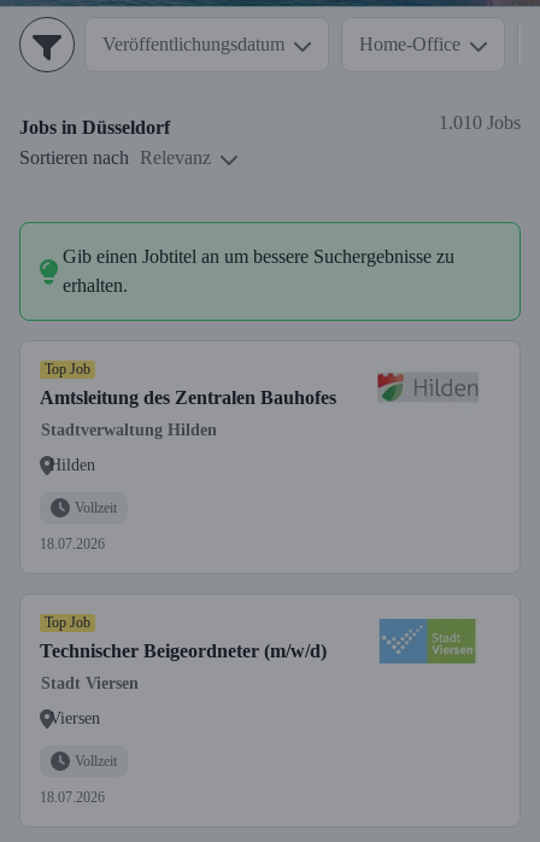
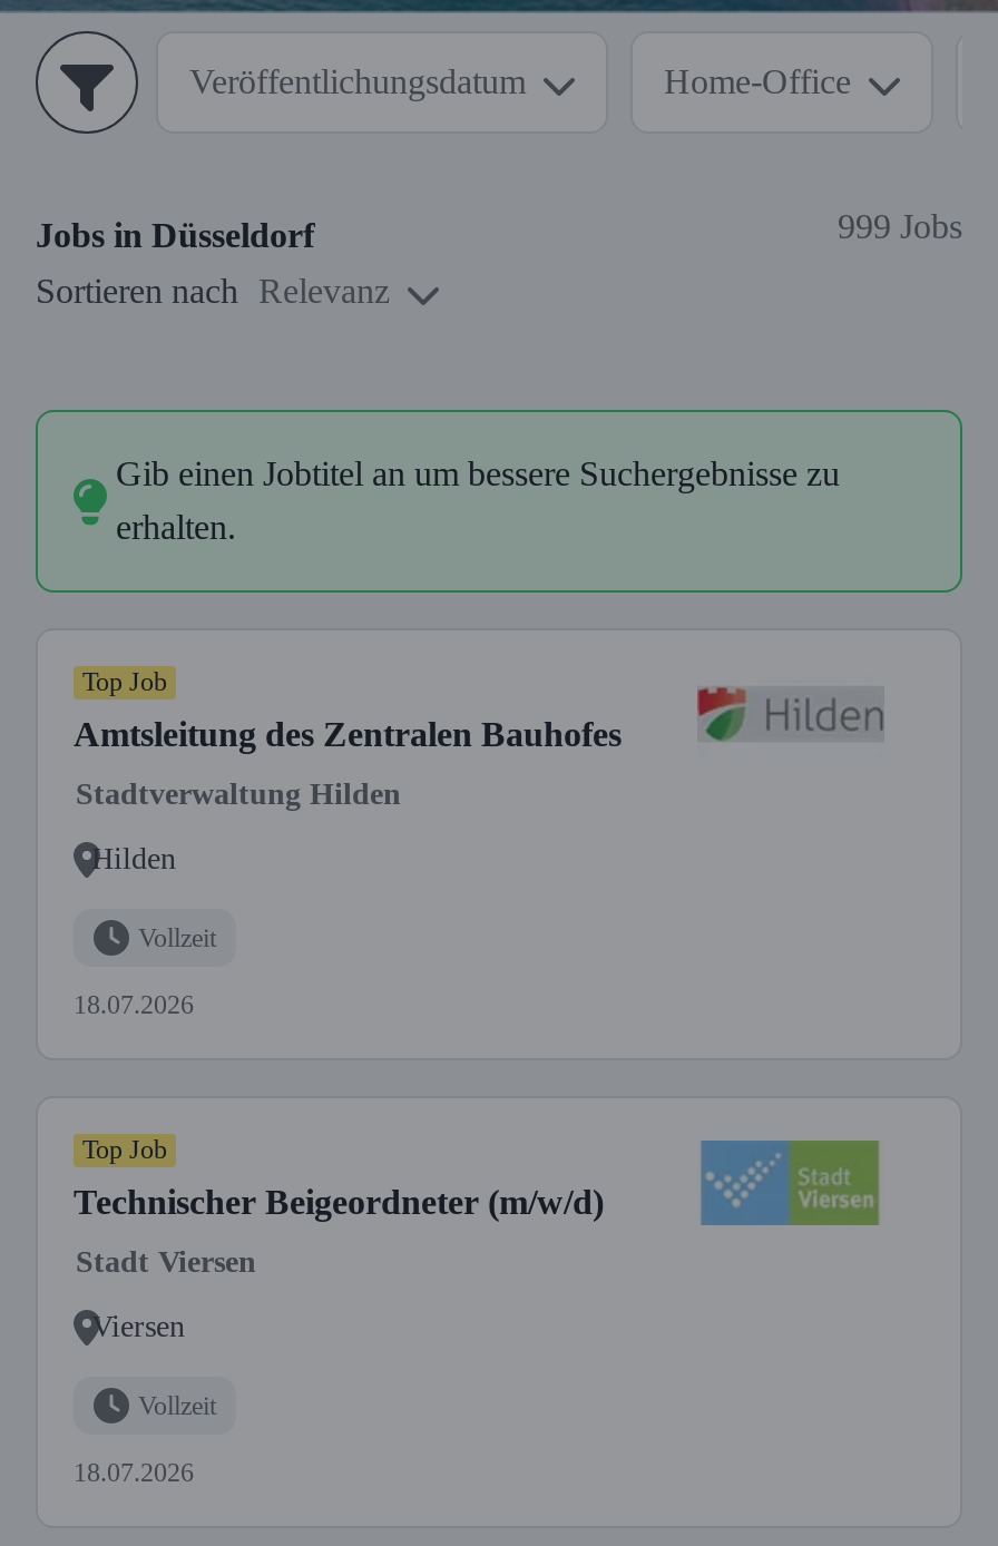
[439,112,521,133] 1.010 Jobs -> [838,207,962,245] 999 Jobs

